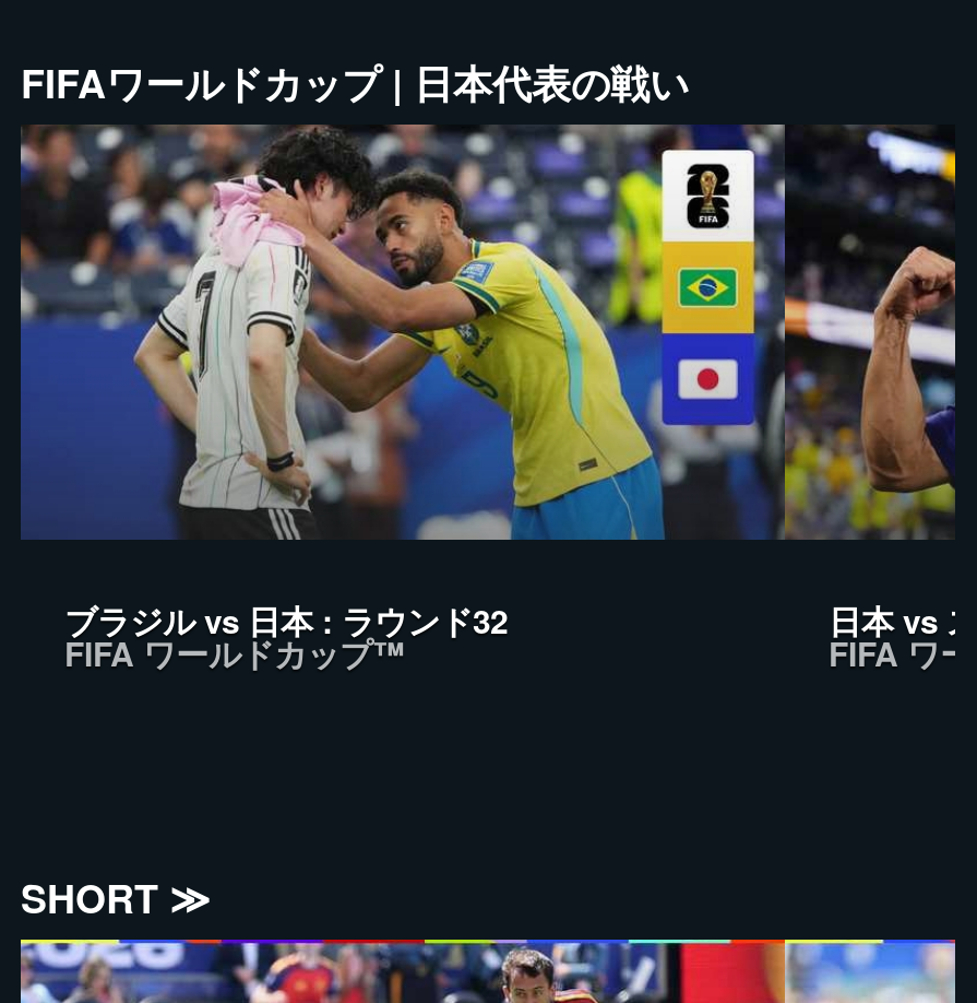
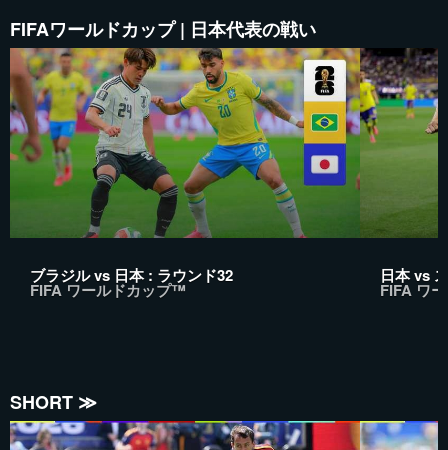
[19,125,957,542] [image] -> [9,47,439,239] [image]

